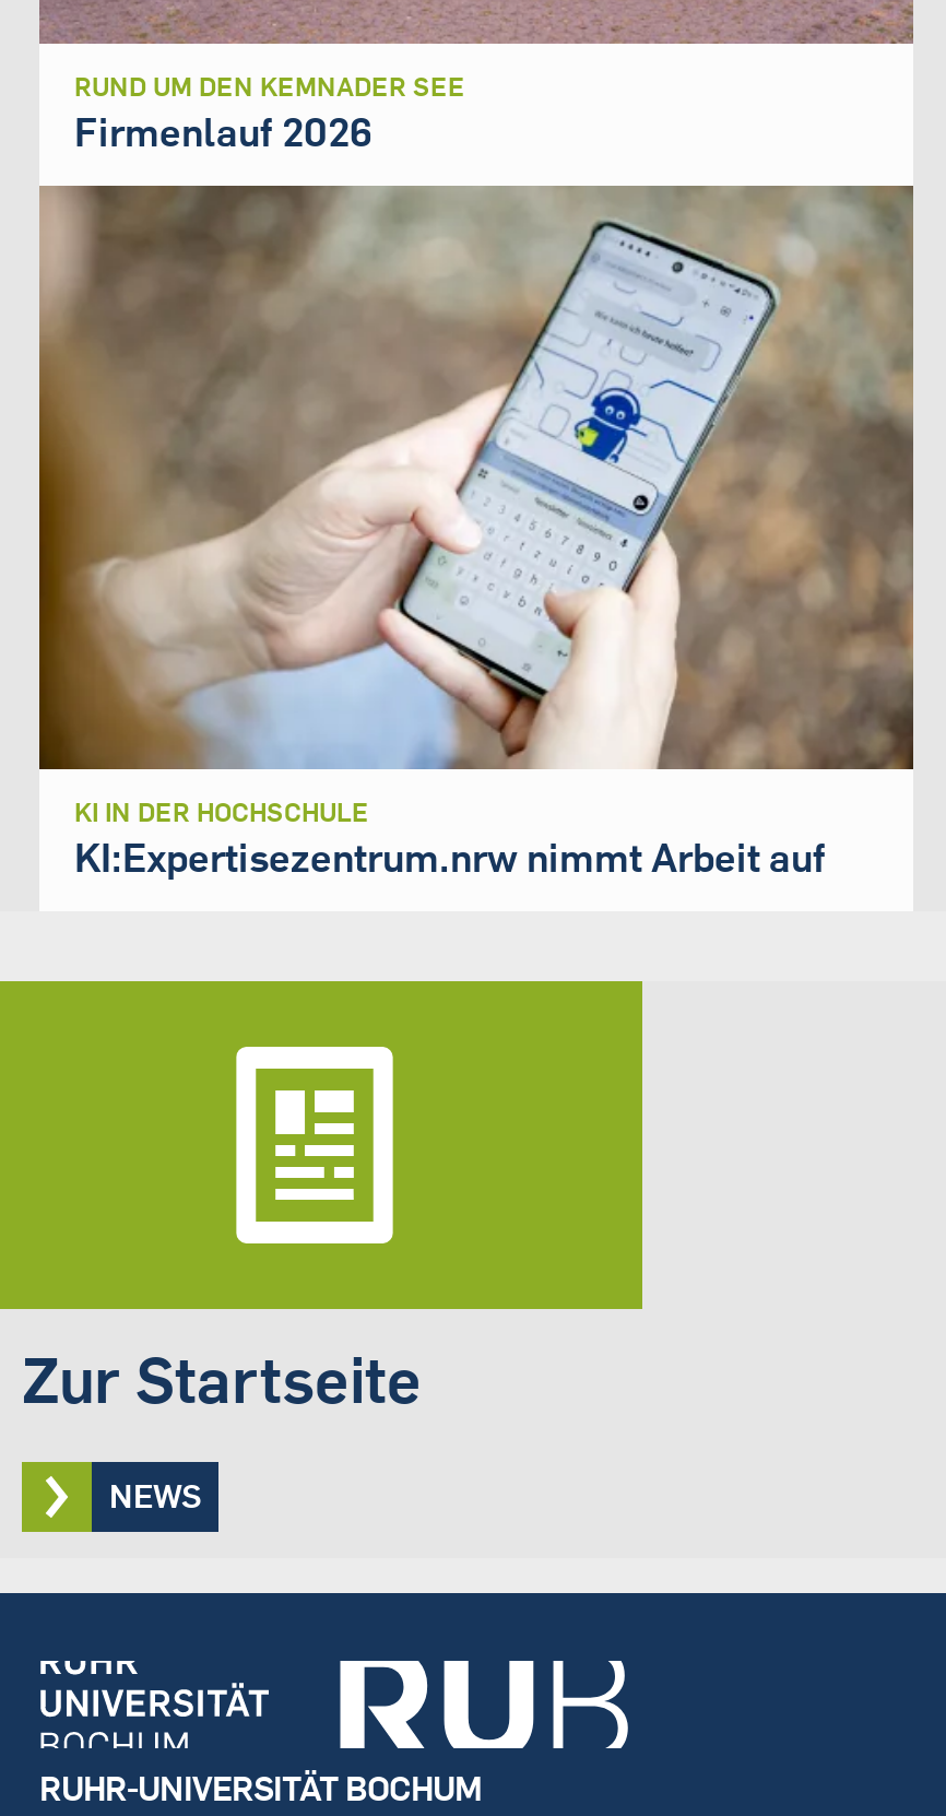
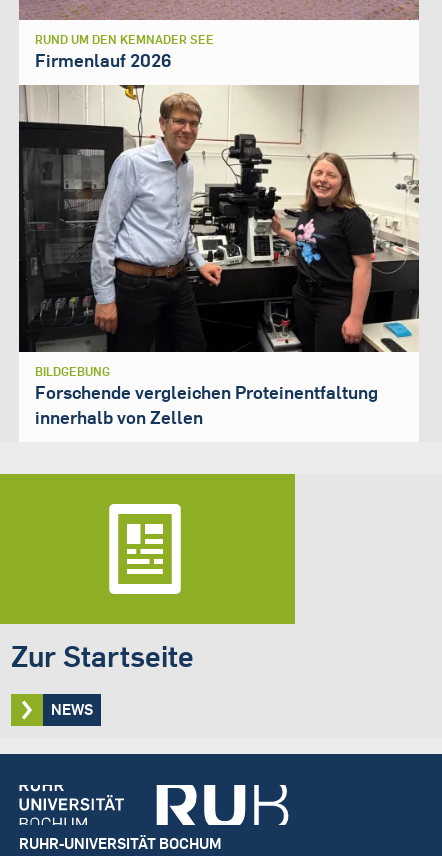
[37,184,915,883] [image] | KI IN DER HOCHSCHULE | KI:Expertisezentrum.nrw nimmt Arbeit auf -> [18,86,419,429] [image] | BILDGEBUNG | Forschende vergleichen Proteinentfaltung | innerhalb von Zellen

